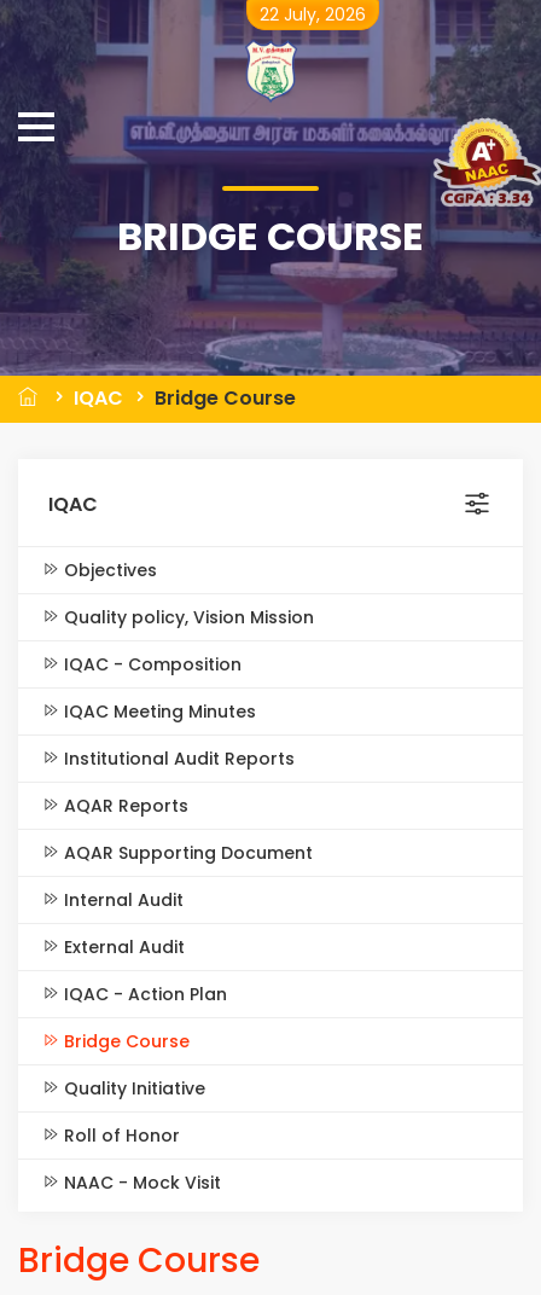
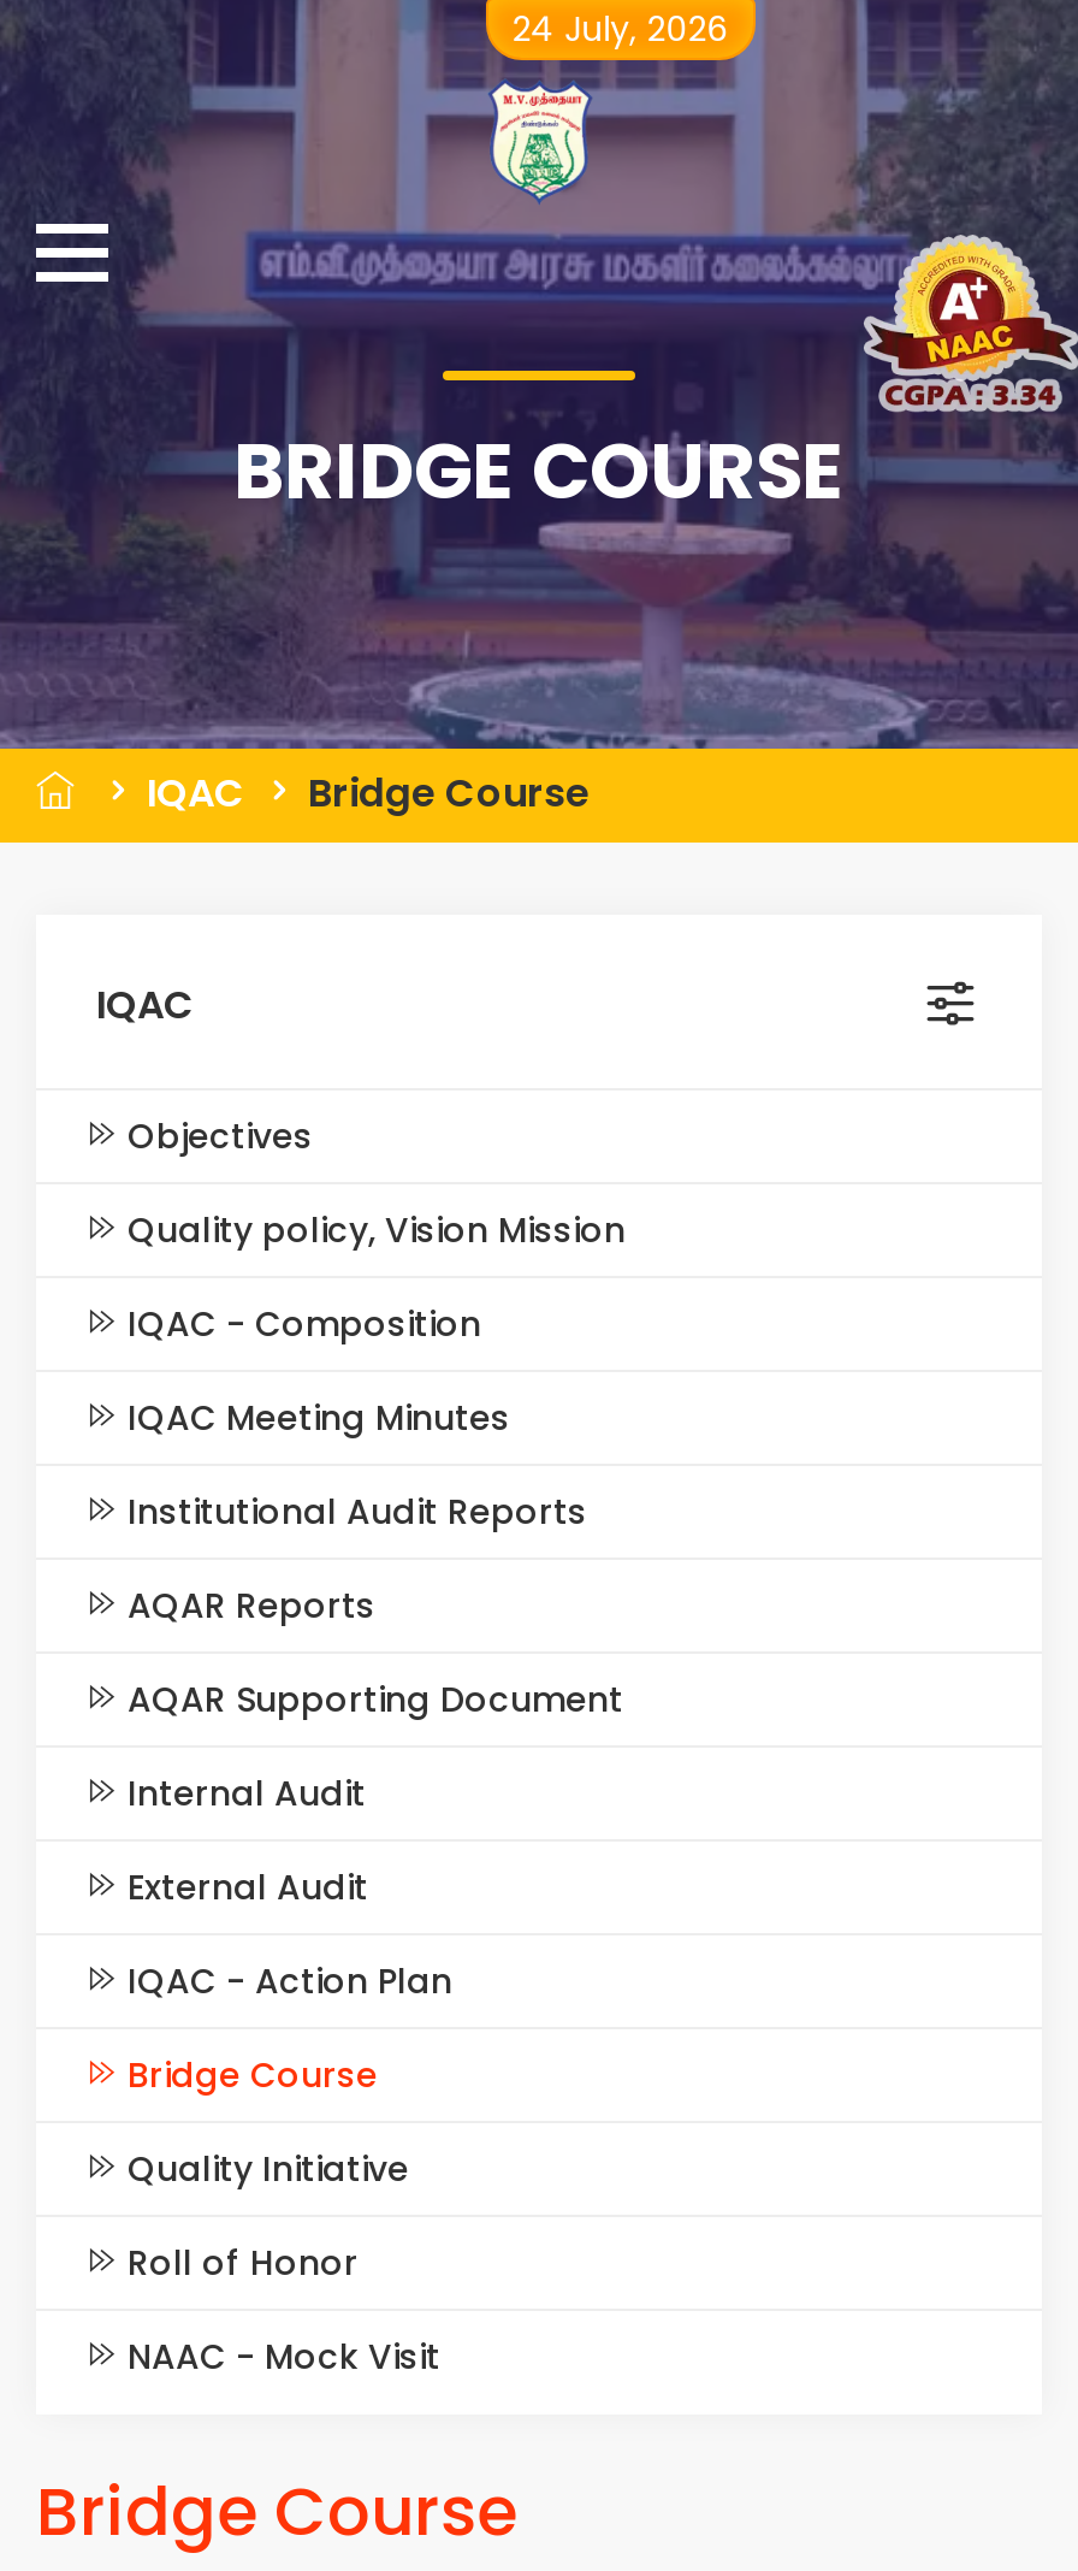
[259,2,365,27] 22 July, 2026 -> [512,5,728,53] 24 July, 2026

